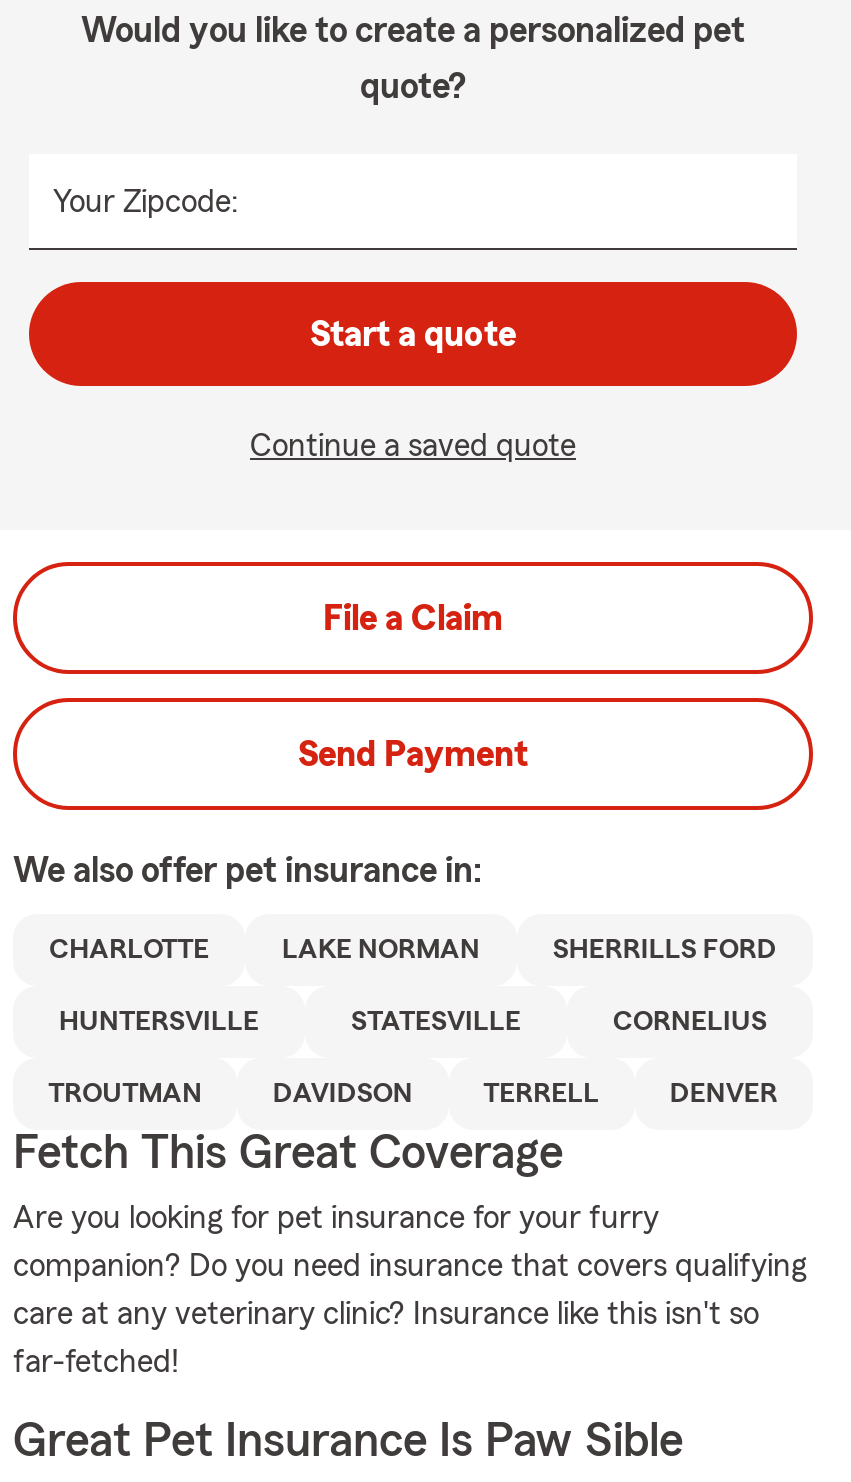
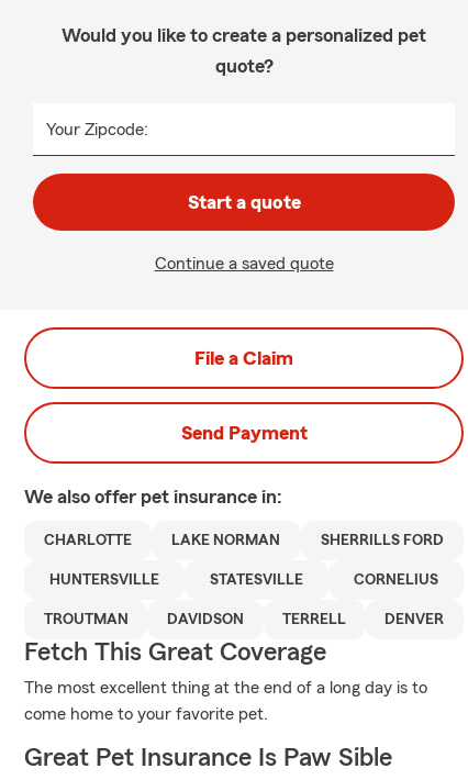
[13,1202,807,1378] Are you looking for pet insurance for your furry | companion? Do you need insurance that covers qualifying | care at any veterinary clinic? Insurance like this isn't so | far-fetched! -> [24,679,427,723] The most excellent thing at the end of a long day is to | come home to your favorite pet.

